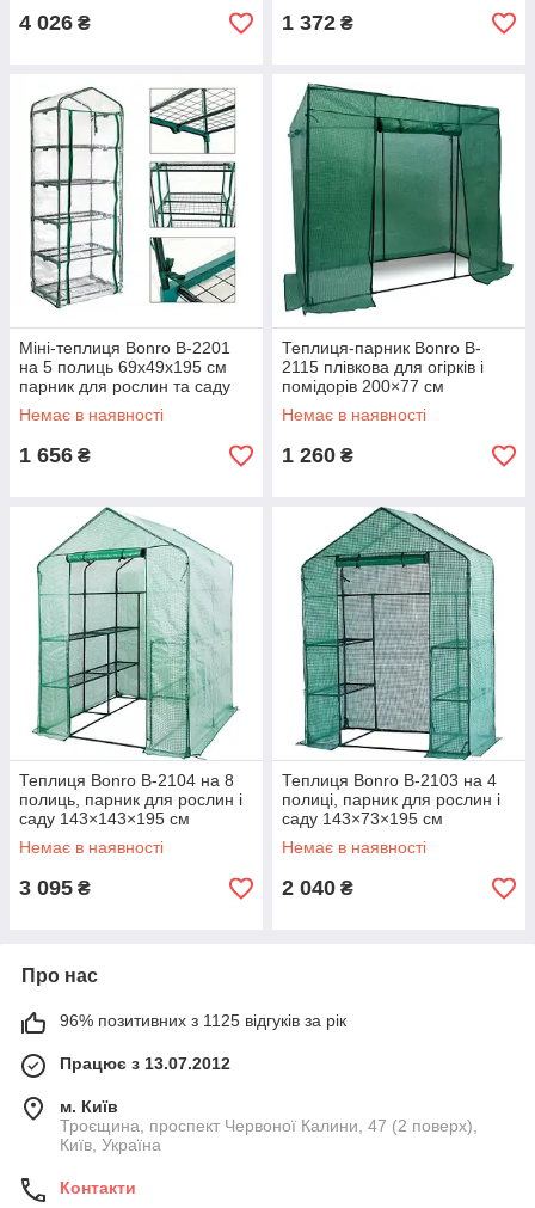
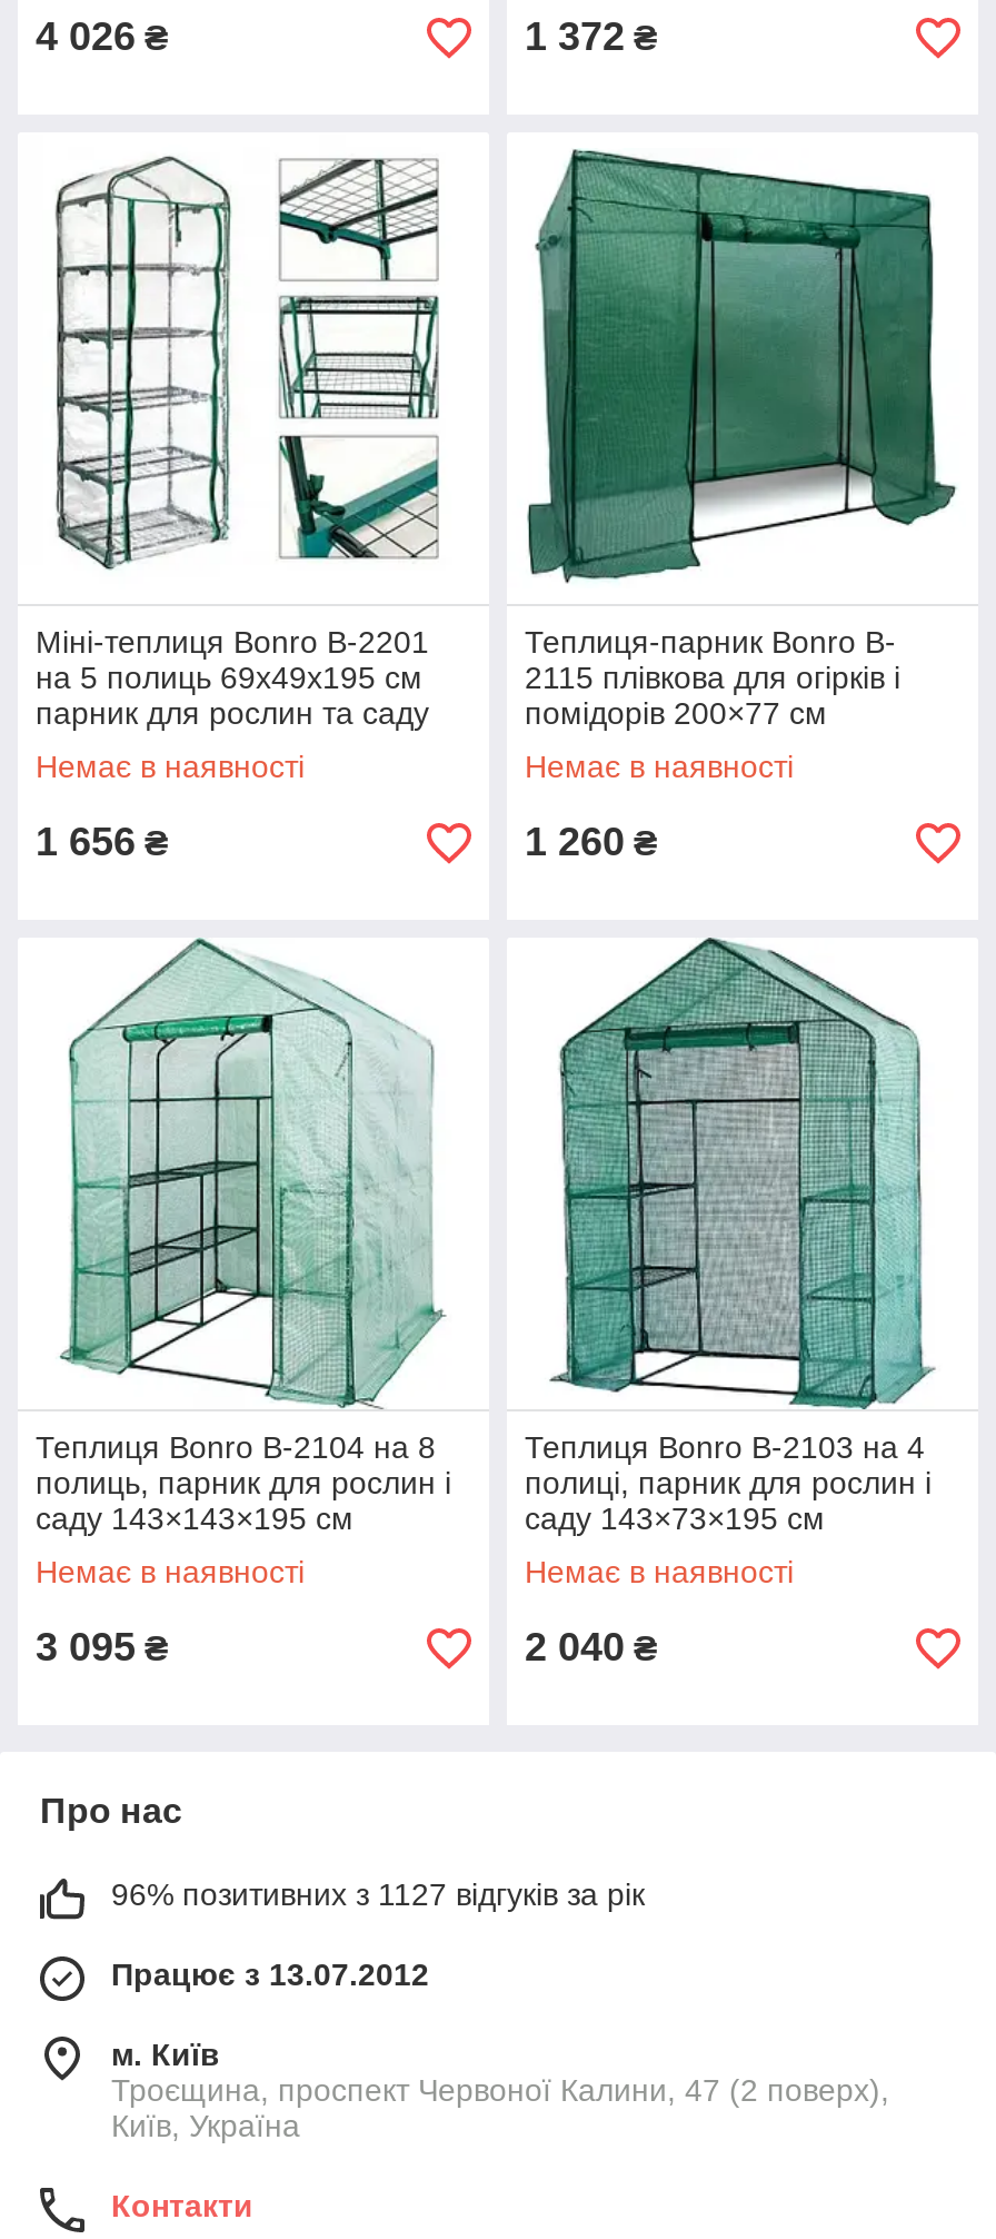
[60,1011,346,1030] 96% позитивних з 1125 відгуків за рік -> [111,1876,645,1912] 96% позитивних з 1127 відгуків за рік

